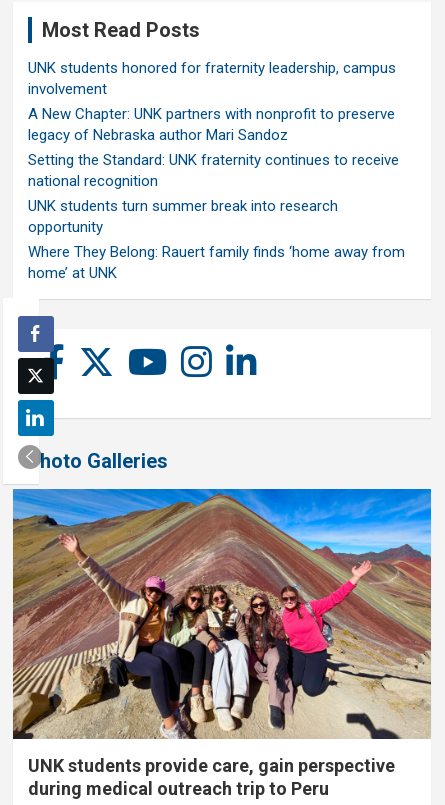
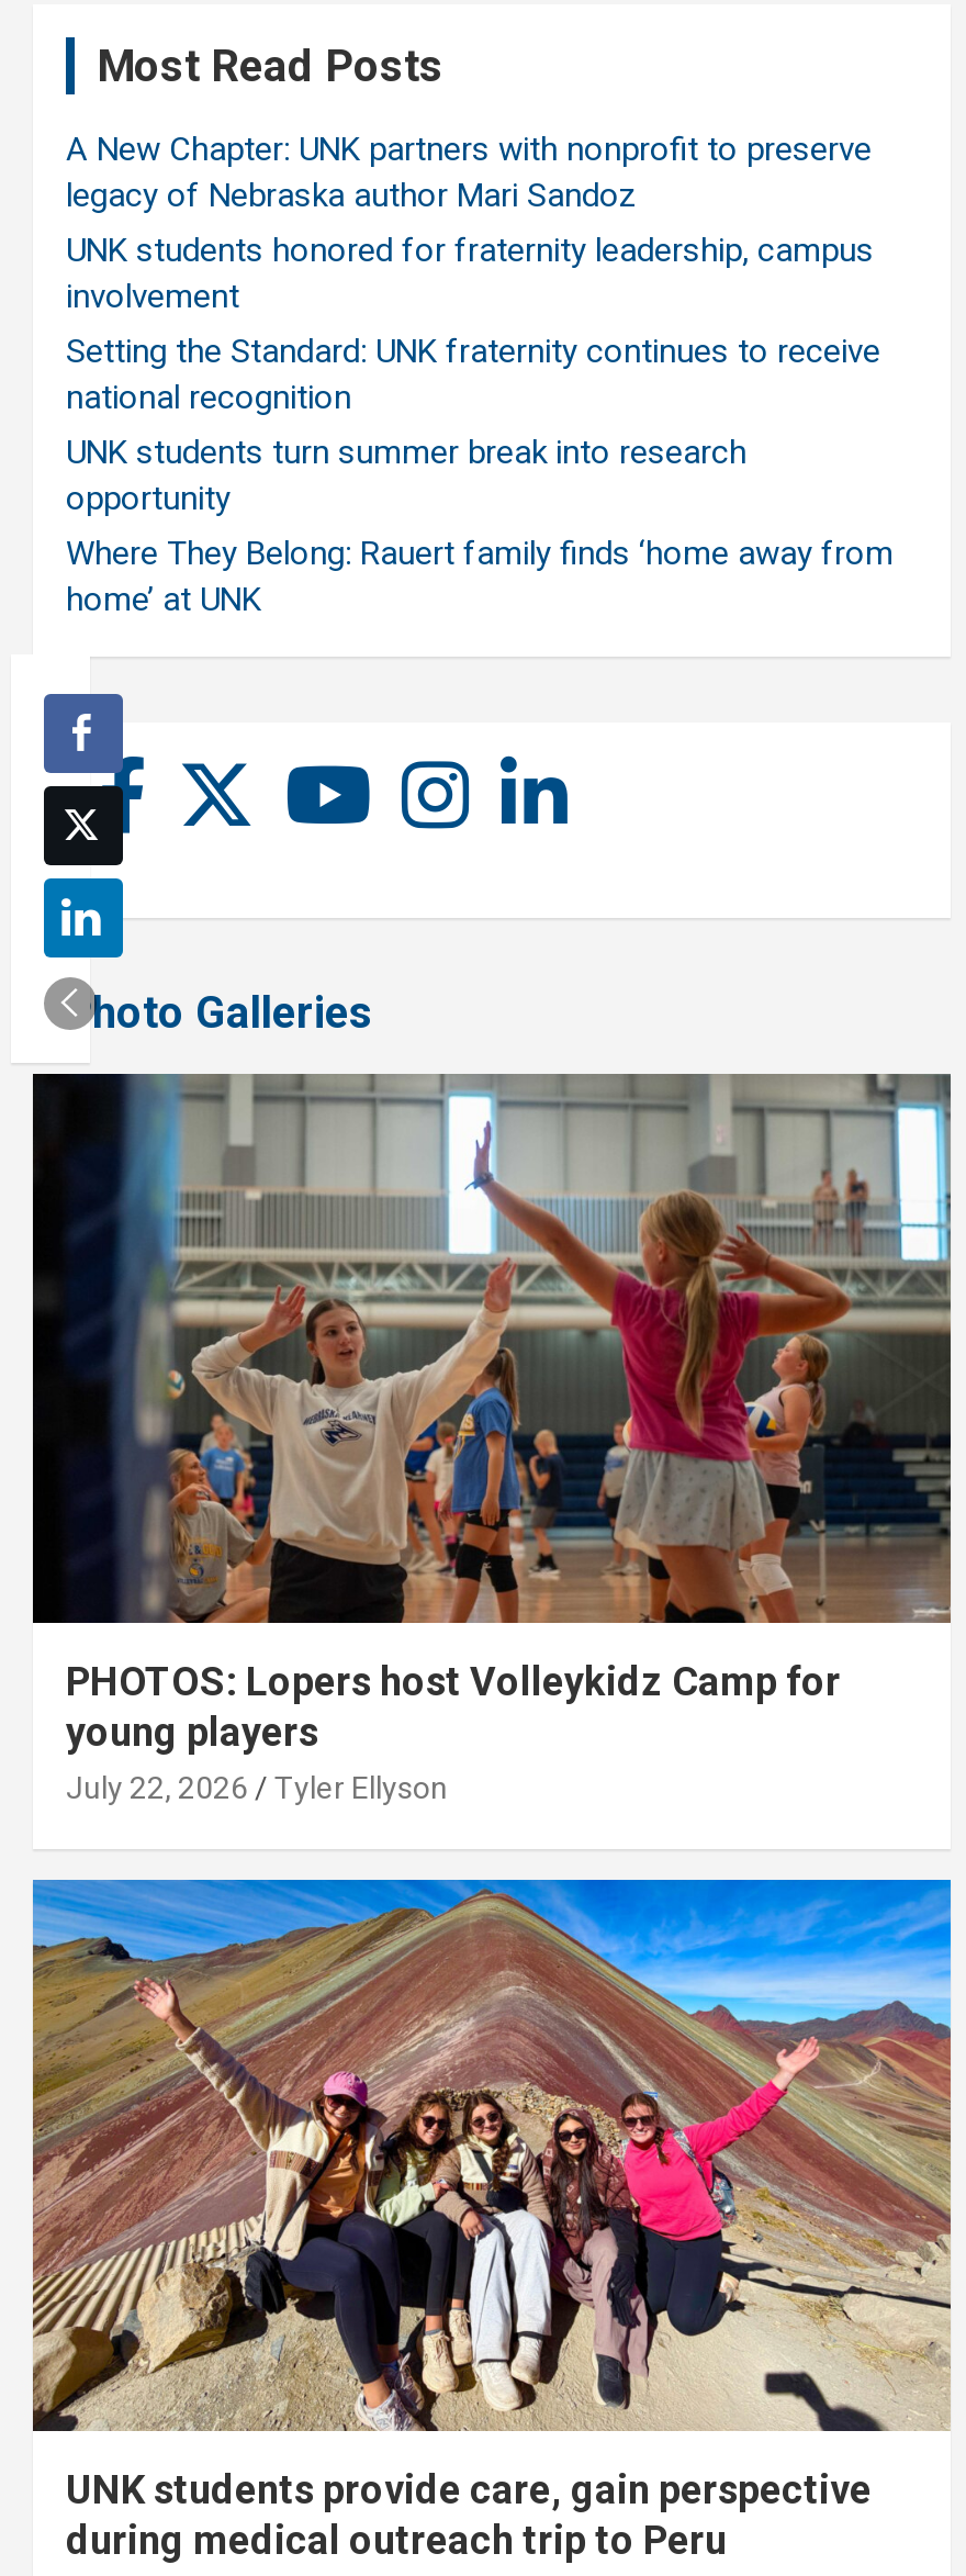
moved [28,105,395,144] -> [66,129,872,214]: A New Chapter: UNK partners with nonprofit to preserve | legacy of Nebraska author Mari Sandoz
none -> [31,1072,953,1806] [image] | PHOTOS: Lopers host Volleykidz Camp for | young players | July 22, 2026 | Tyler Ellyson

